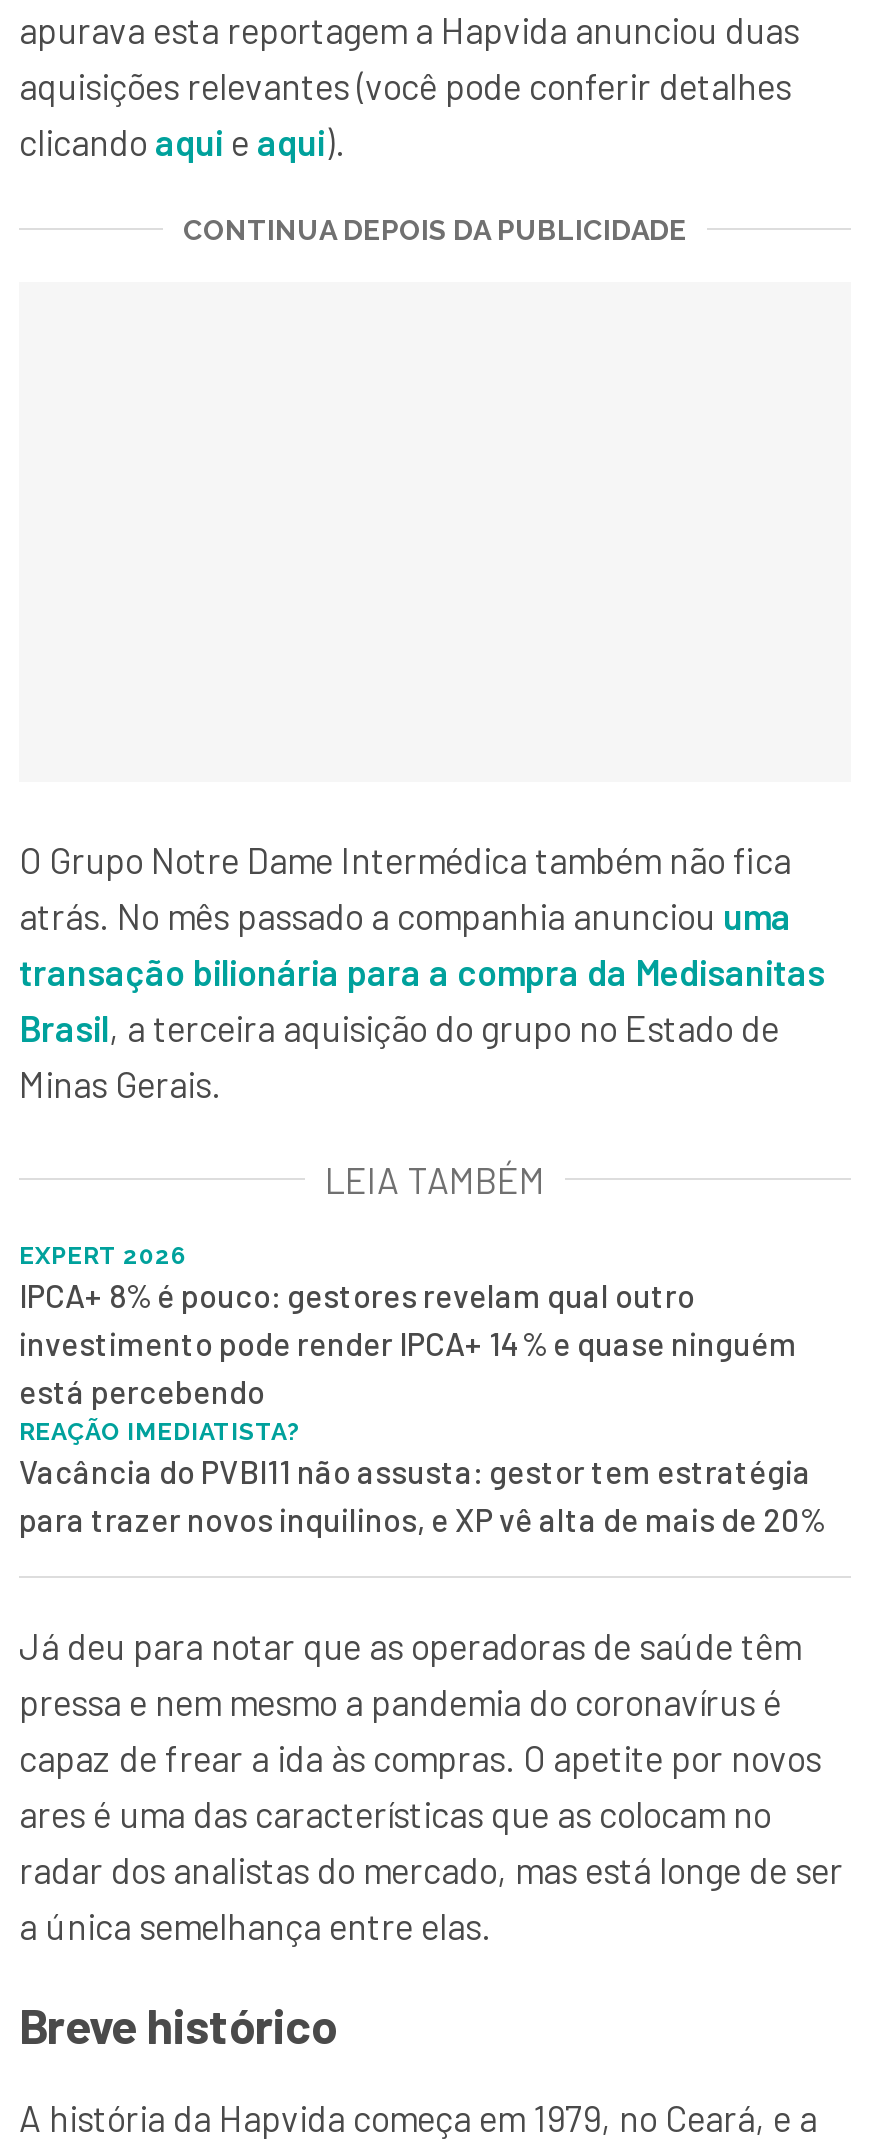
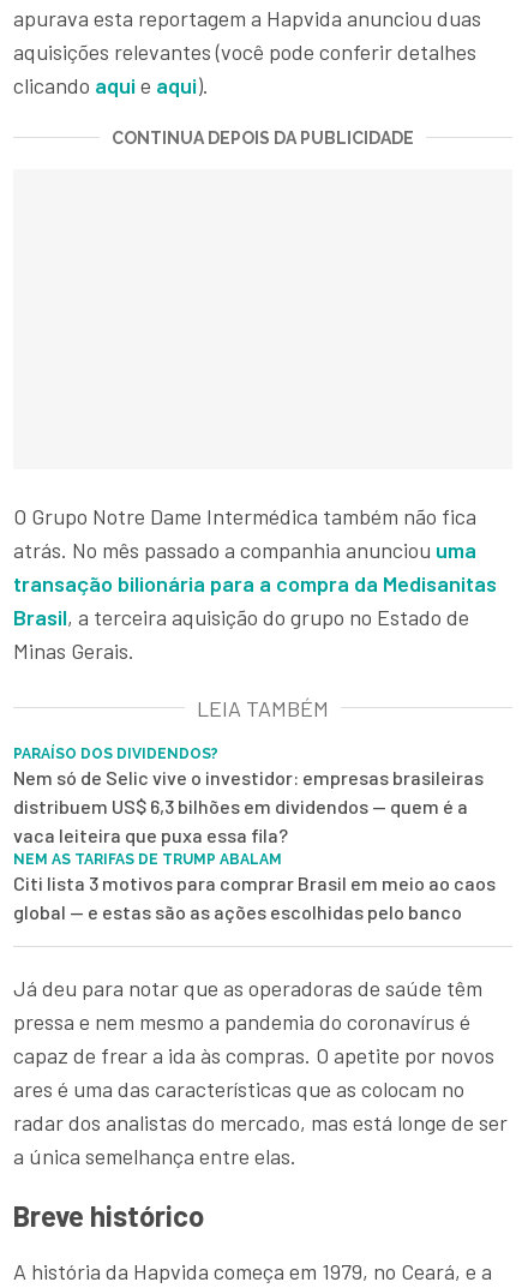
[19,1242,825,1538] EXPERT 2026 | IPCA+ 8% é pouco: gestores revelam qual outro | investimento pode render IPCA+ 14% e quase ninguém | está percebendo | REAÇÃO IMEDIATISTA? | Vacância do PVBI11 não assusta: gestor tem estratégia | para trazer novos inquilinos, e XP vê alta de mais de 20% -> [13,745,496,923] PARAÍSO DOS DIVIDENDOS? | Nem só de Selic vive o investidor: empresas brasileiras | distribuem US$ 6,3 bilhões em dividendos — quem é a | vaca leiteira que puxa essa fila? | NEM AS TARIFAS DE TRUMP ABALAM | Citi lista 3 motivos para comprar Brasil em meio ao caos | global — e estas são as ações escolhidas pelo banco

